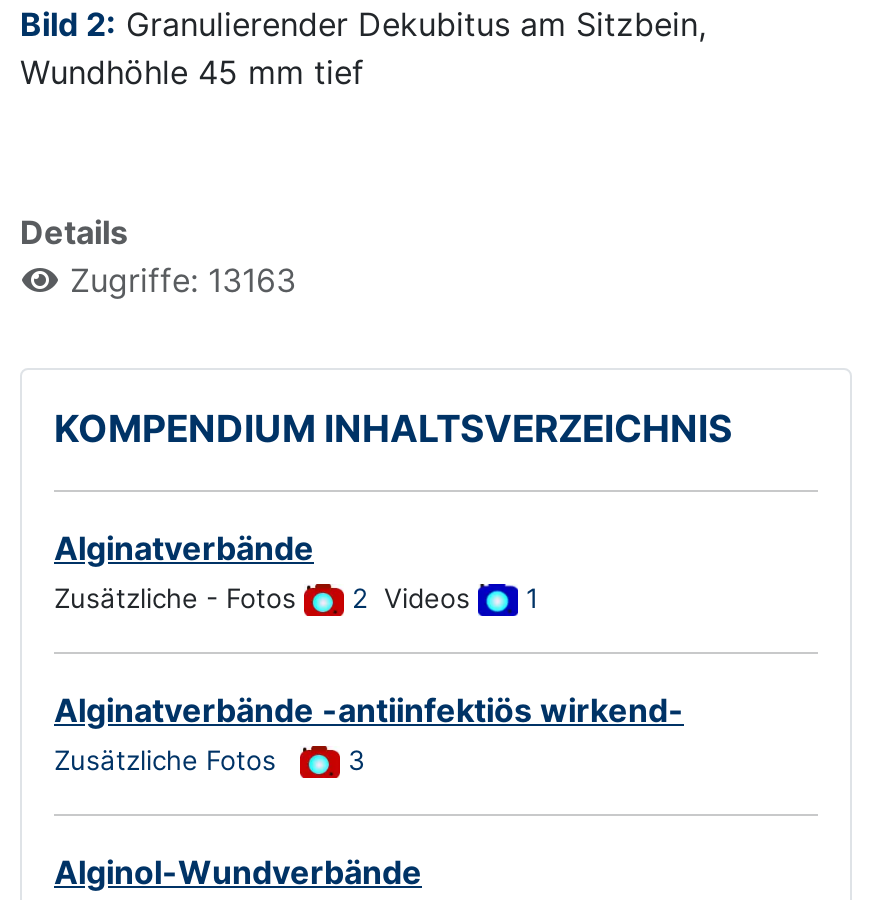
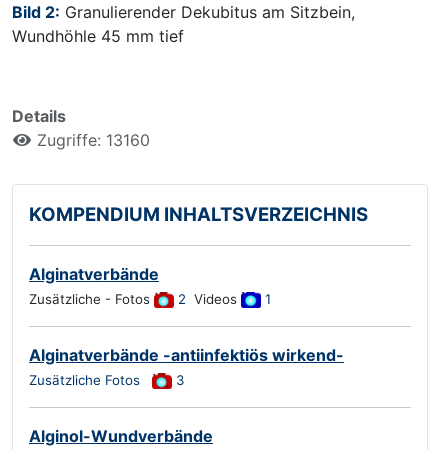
[70,260,296,300] Zugriffe: 13163 -> [37,130,150,150] Zugriffe: 13160

